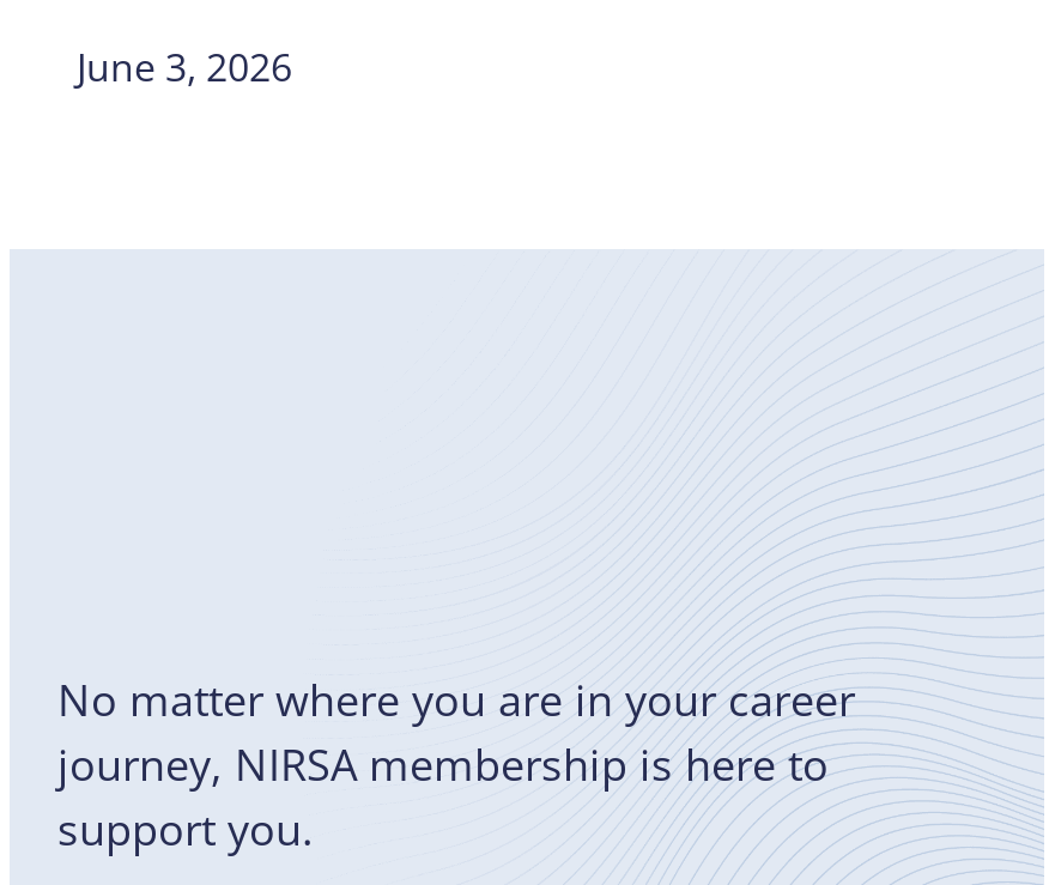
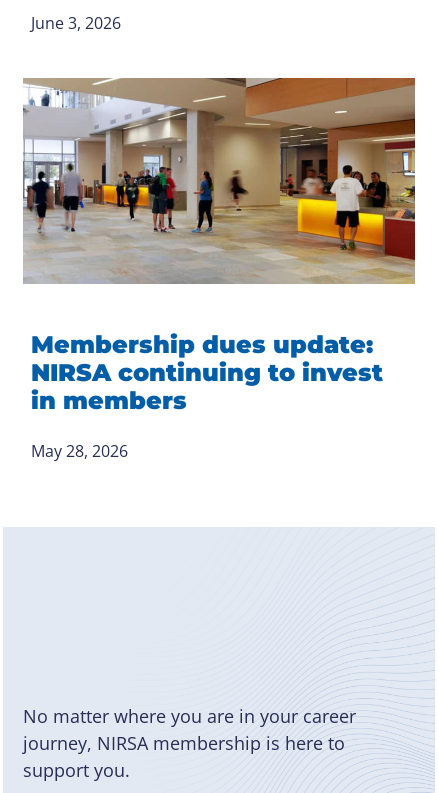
none -> [22,77,416,284] [image]
none -> [31,330,383,462] Membership dues update: | NIRSA continuing to invest | in members | May 28, 2026

